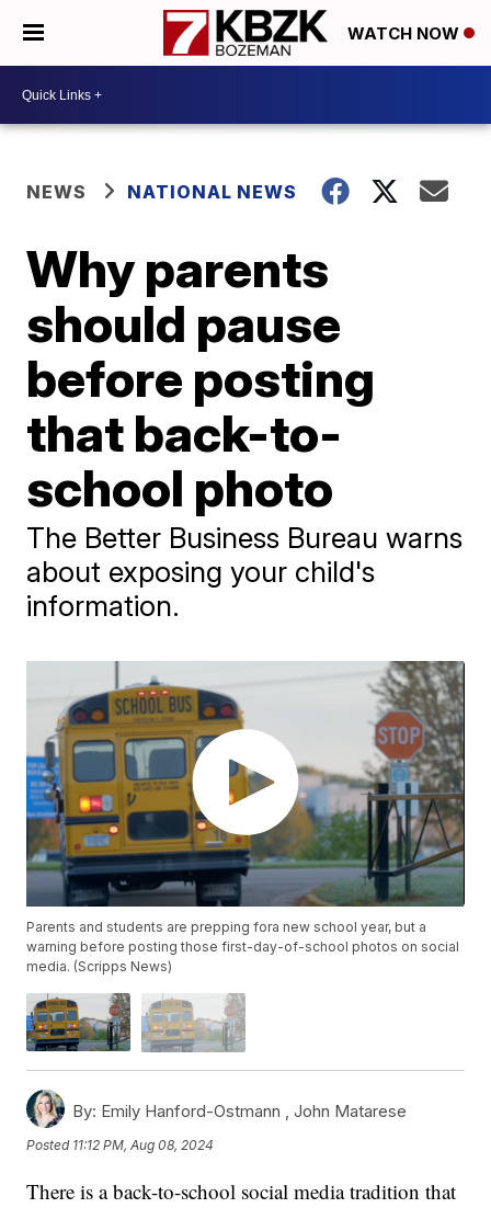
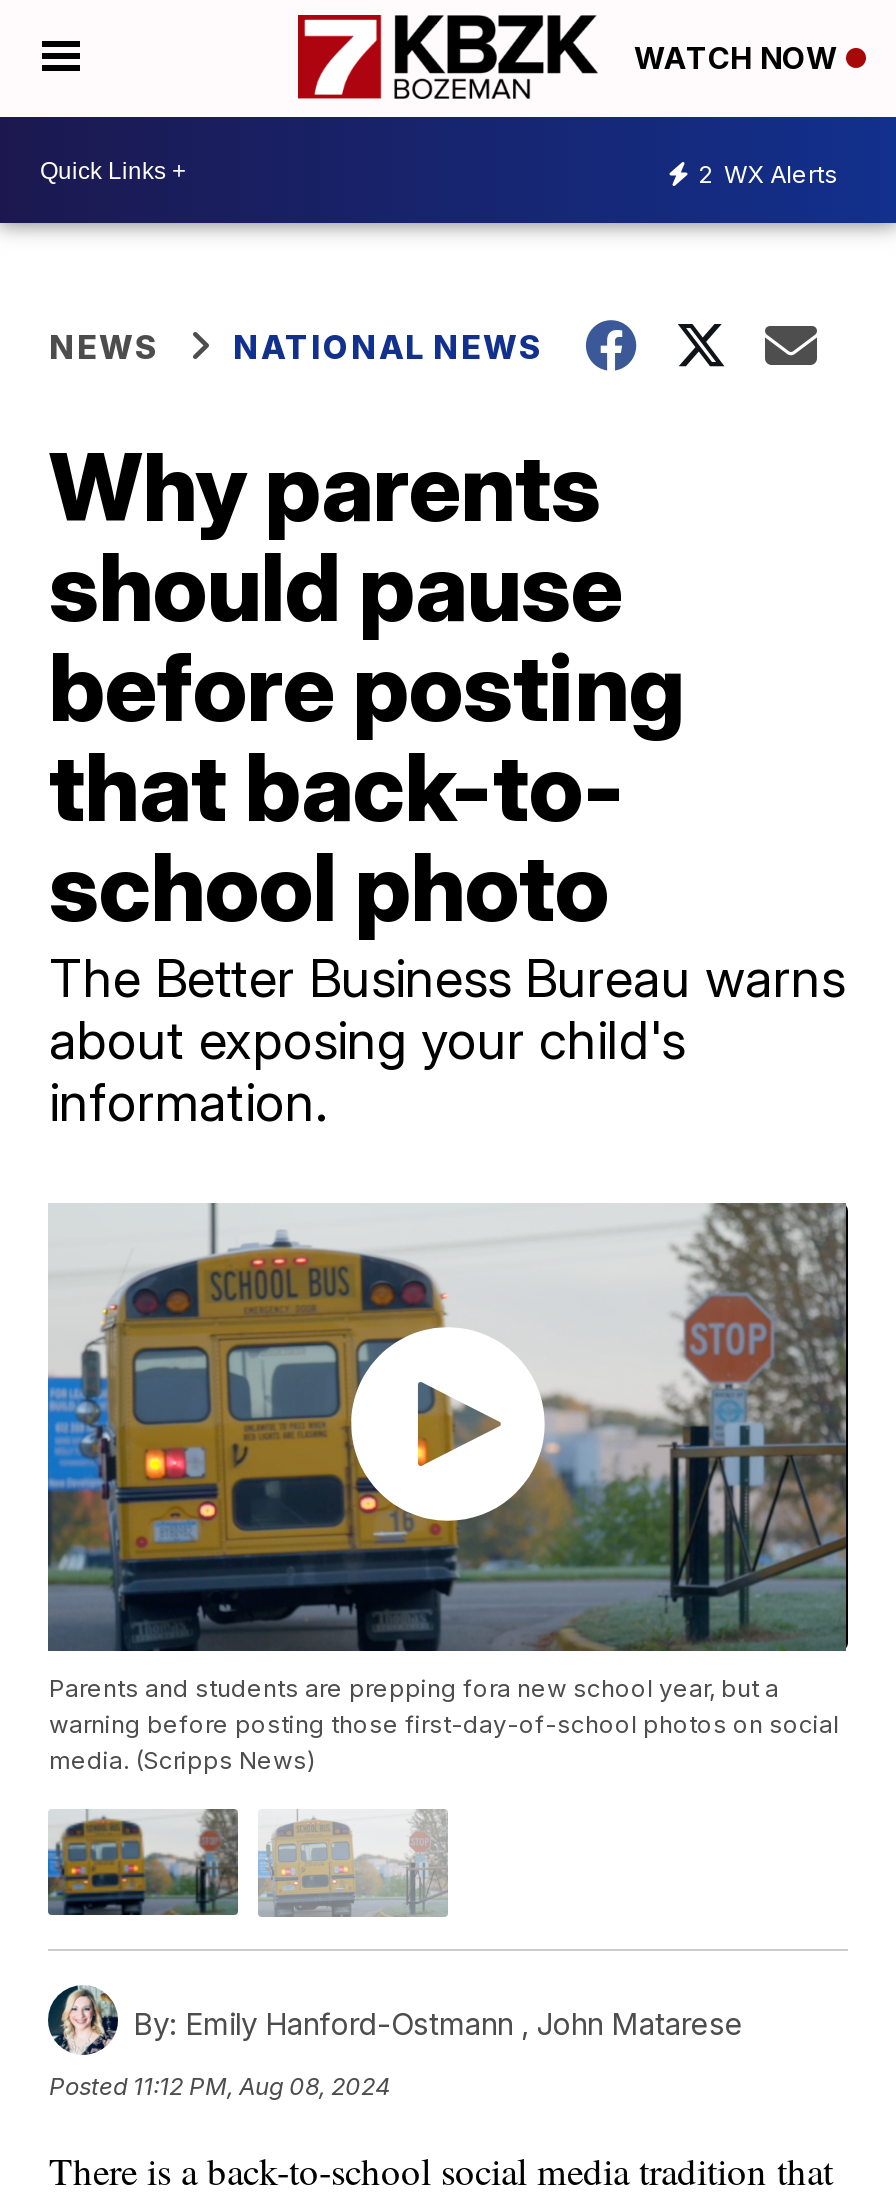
none -> [698,158,838,188] 2 WX Alerts

